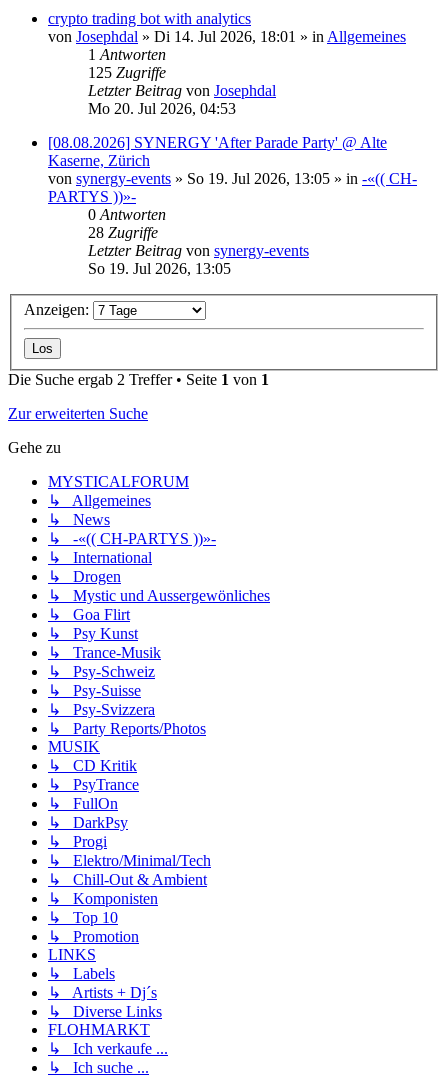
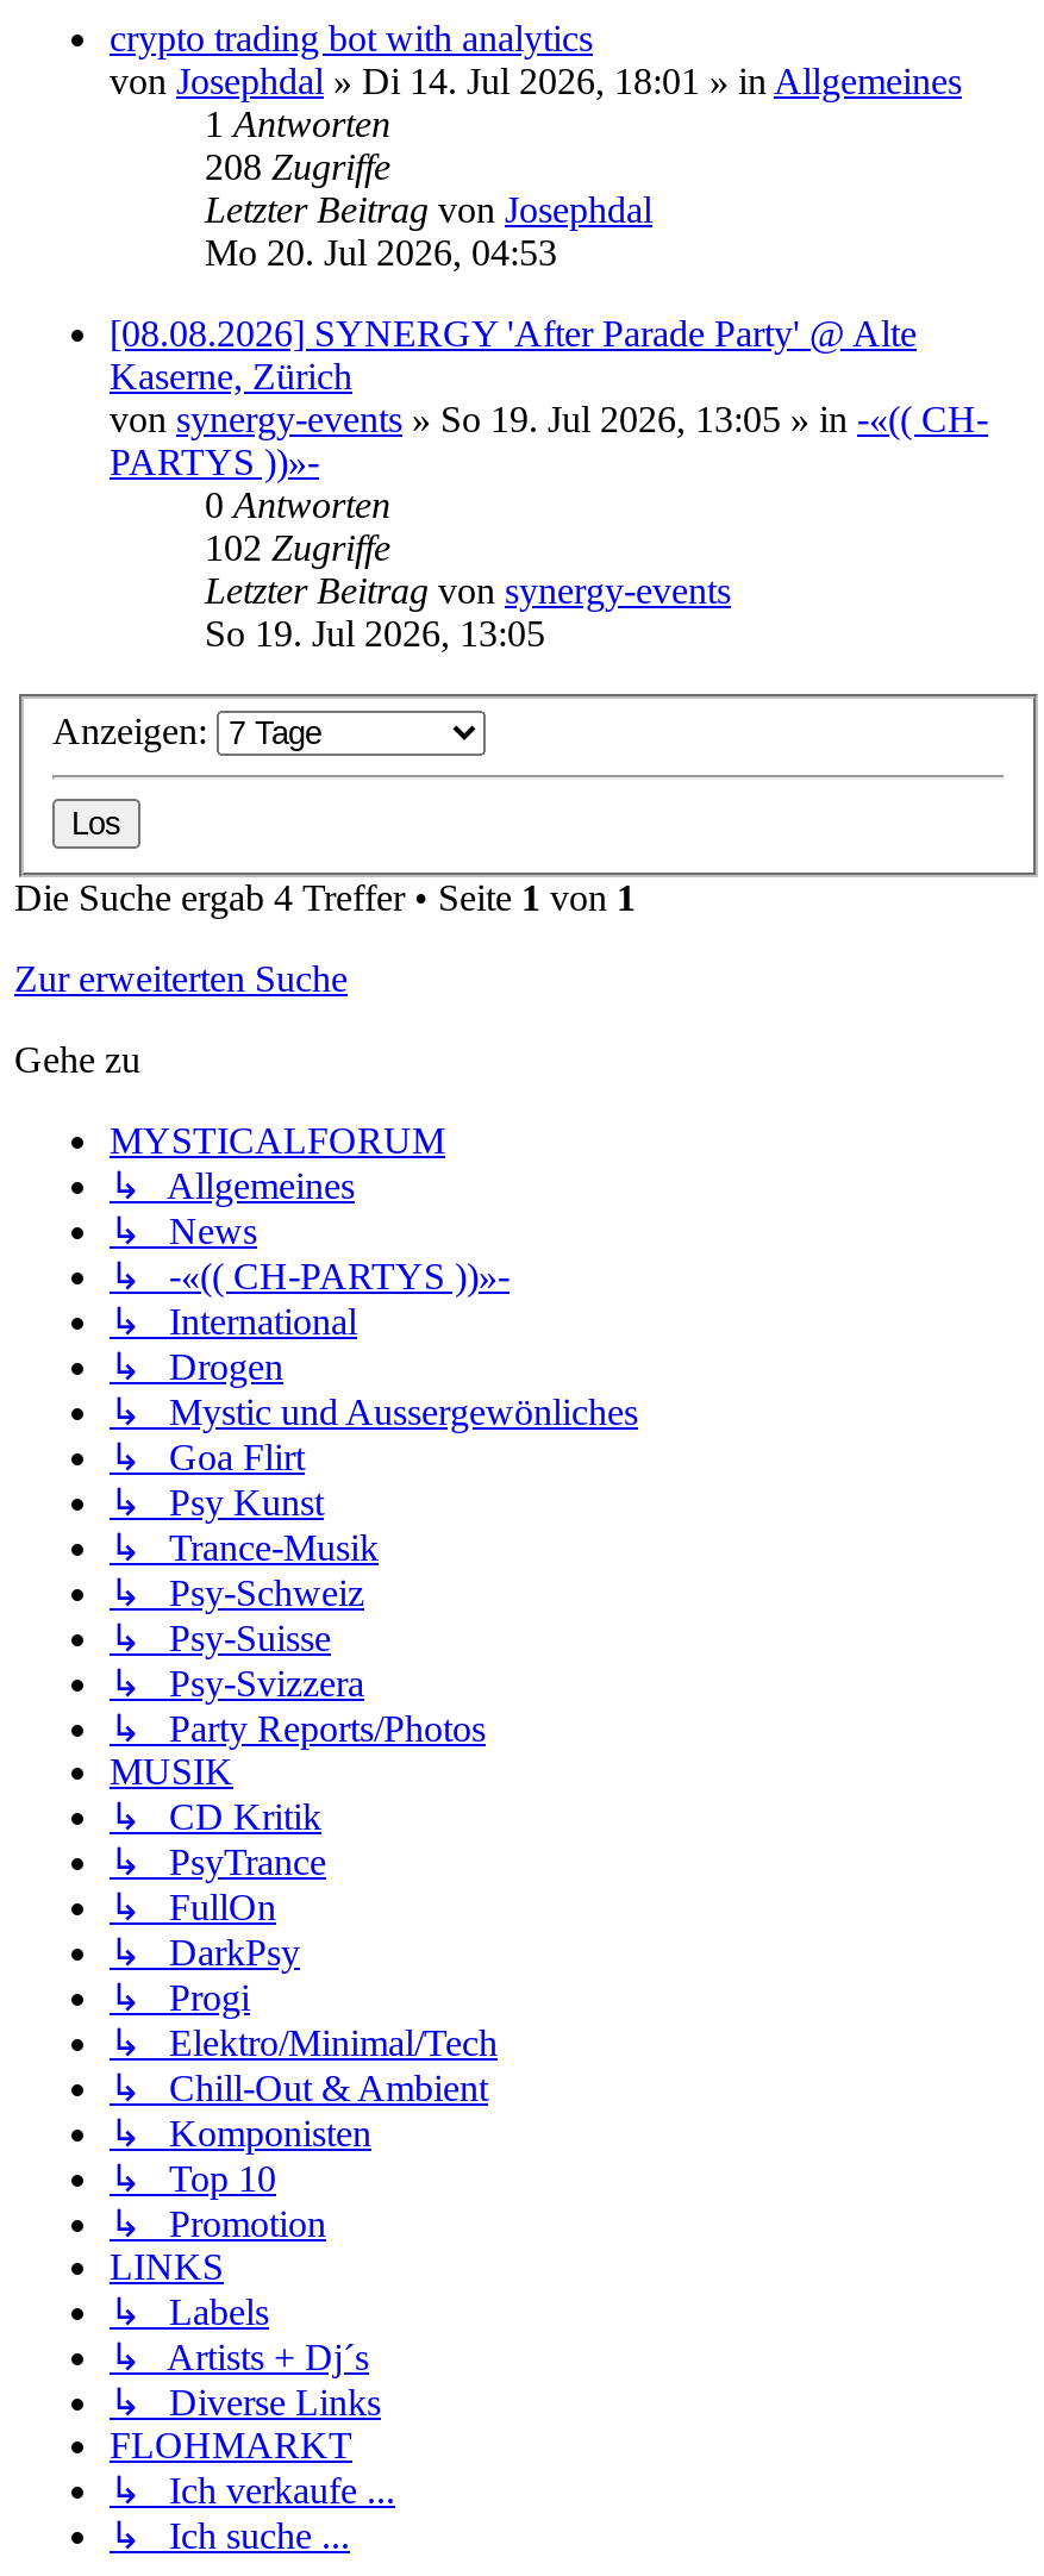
[88,64,166,81] 125 Zugriffe -> [205,146,390,187] 208 Zugriffe
[88,224,158,241] 28 Zugriffe -> [205,527,390,568] 102 Zugriffe
[8,371,269,388] Die Suche ergab 2 Treffer • Seite 1 von 1 -> [14,879,636,919] Die Suche ergab 4 Treffer • Seite 1 von 1

